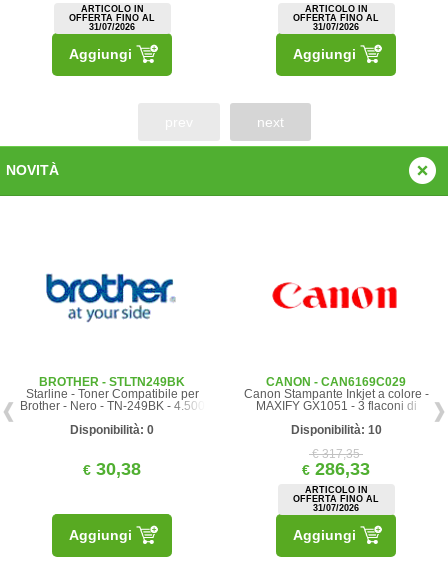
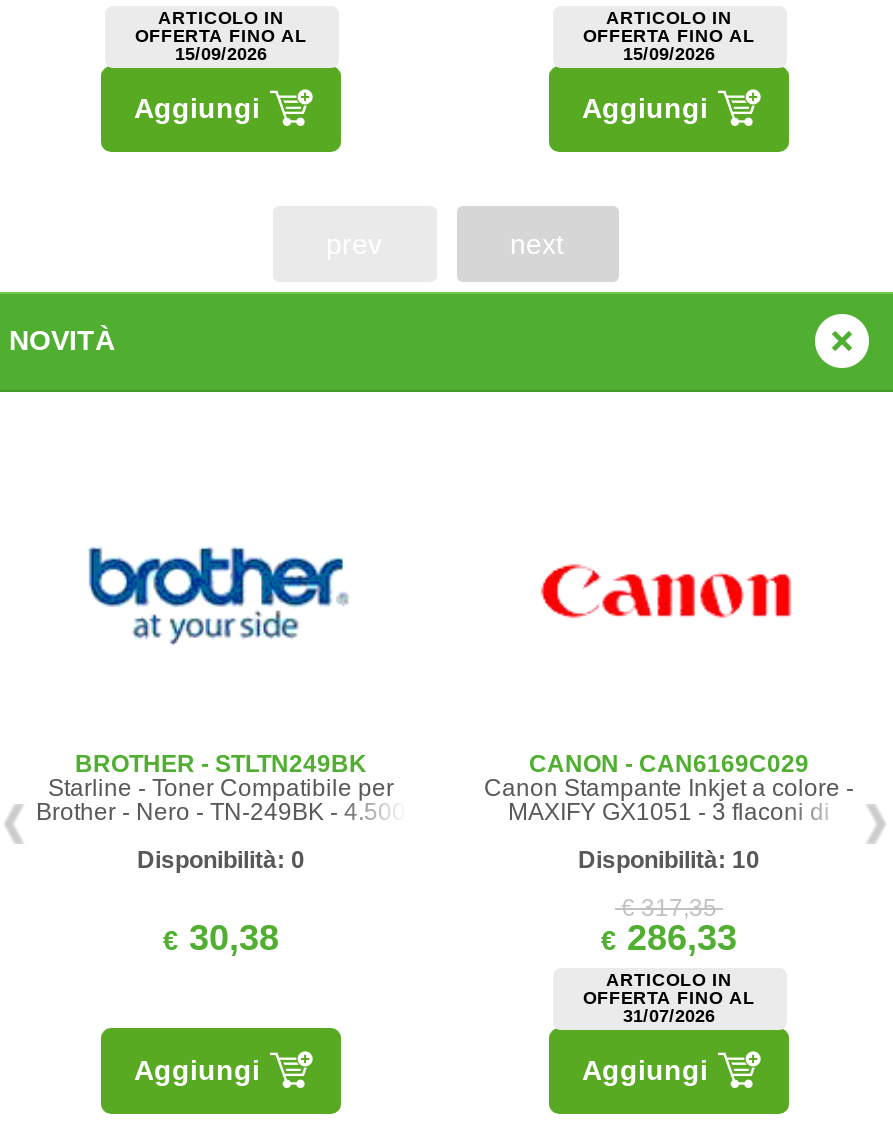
[89,22,135,32] 31/07/2026 -> [175,45,267,65] 15/09/2026
[313,22,359,32] 31/07/2026 -> [623,45,715,65] 15/09/2026

